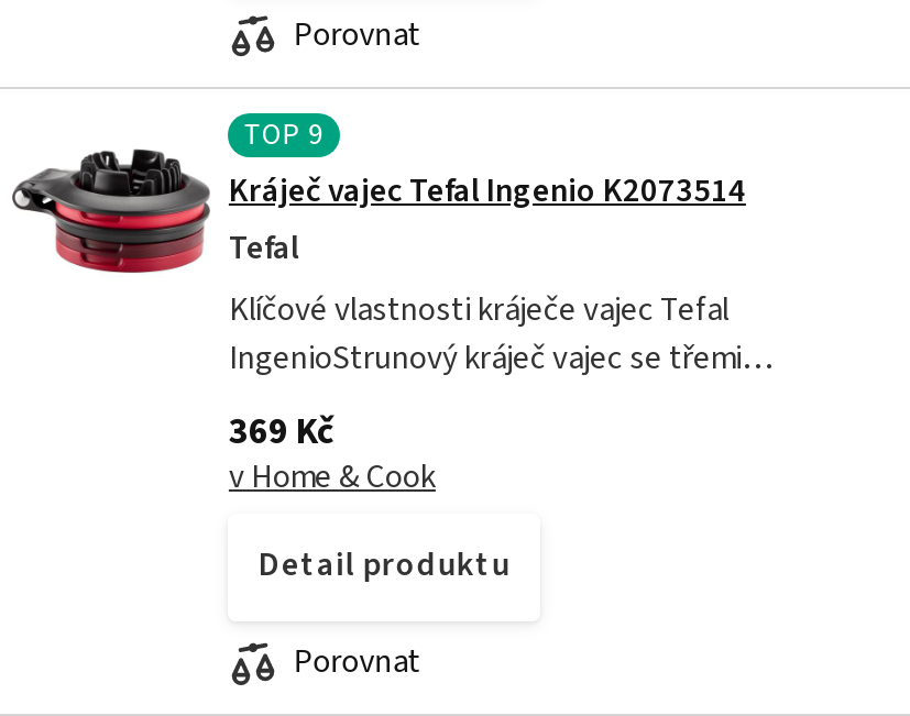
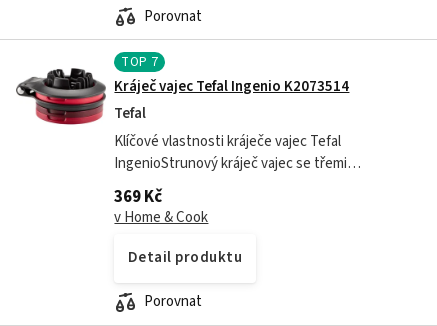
[244,113,324,154] TOP9 -> [121,52,158,71] TOP7

